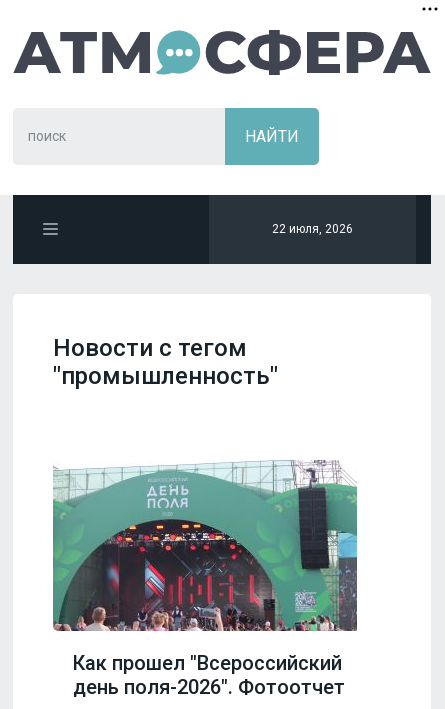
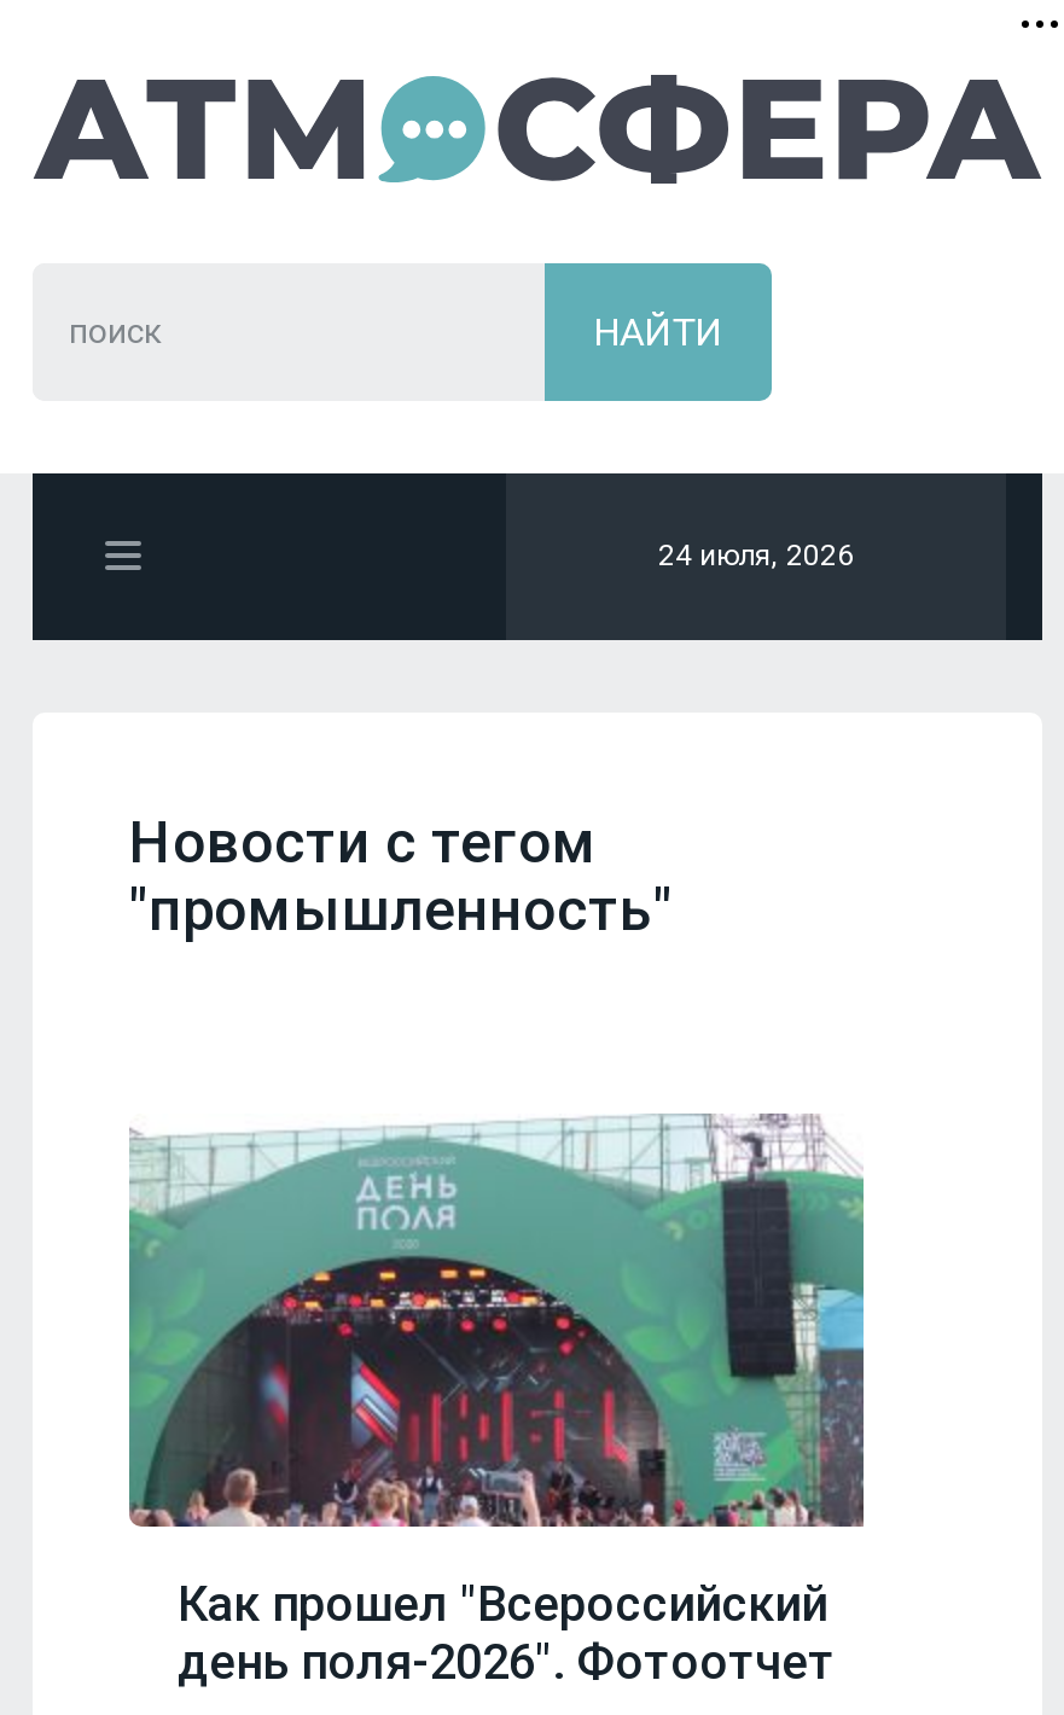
[272,222,353,236] 22 июля, 2026 -> [658,539,854,572] 24 июля, 2026

